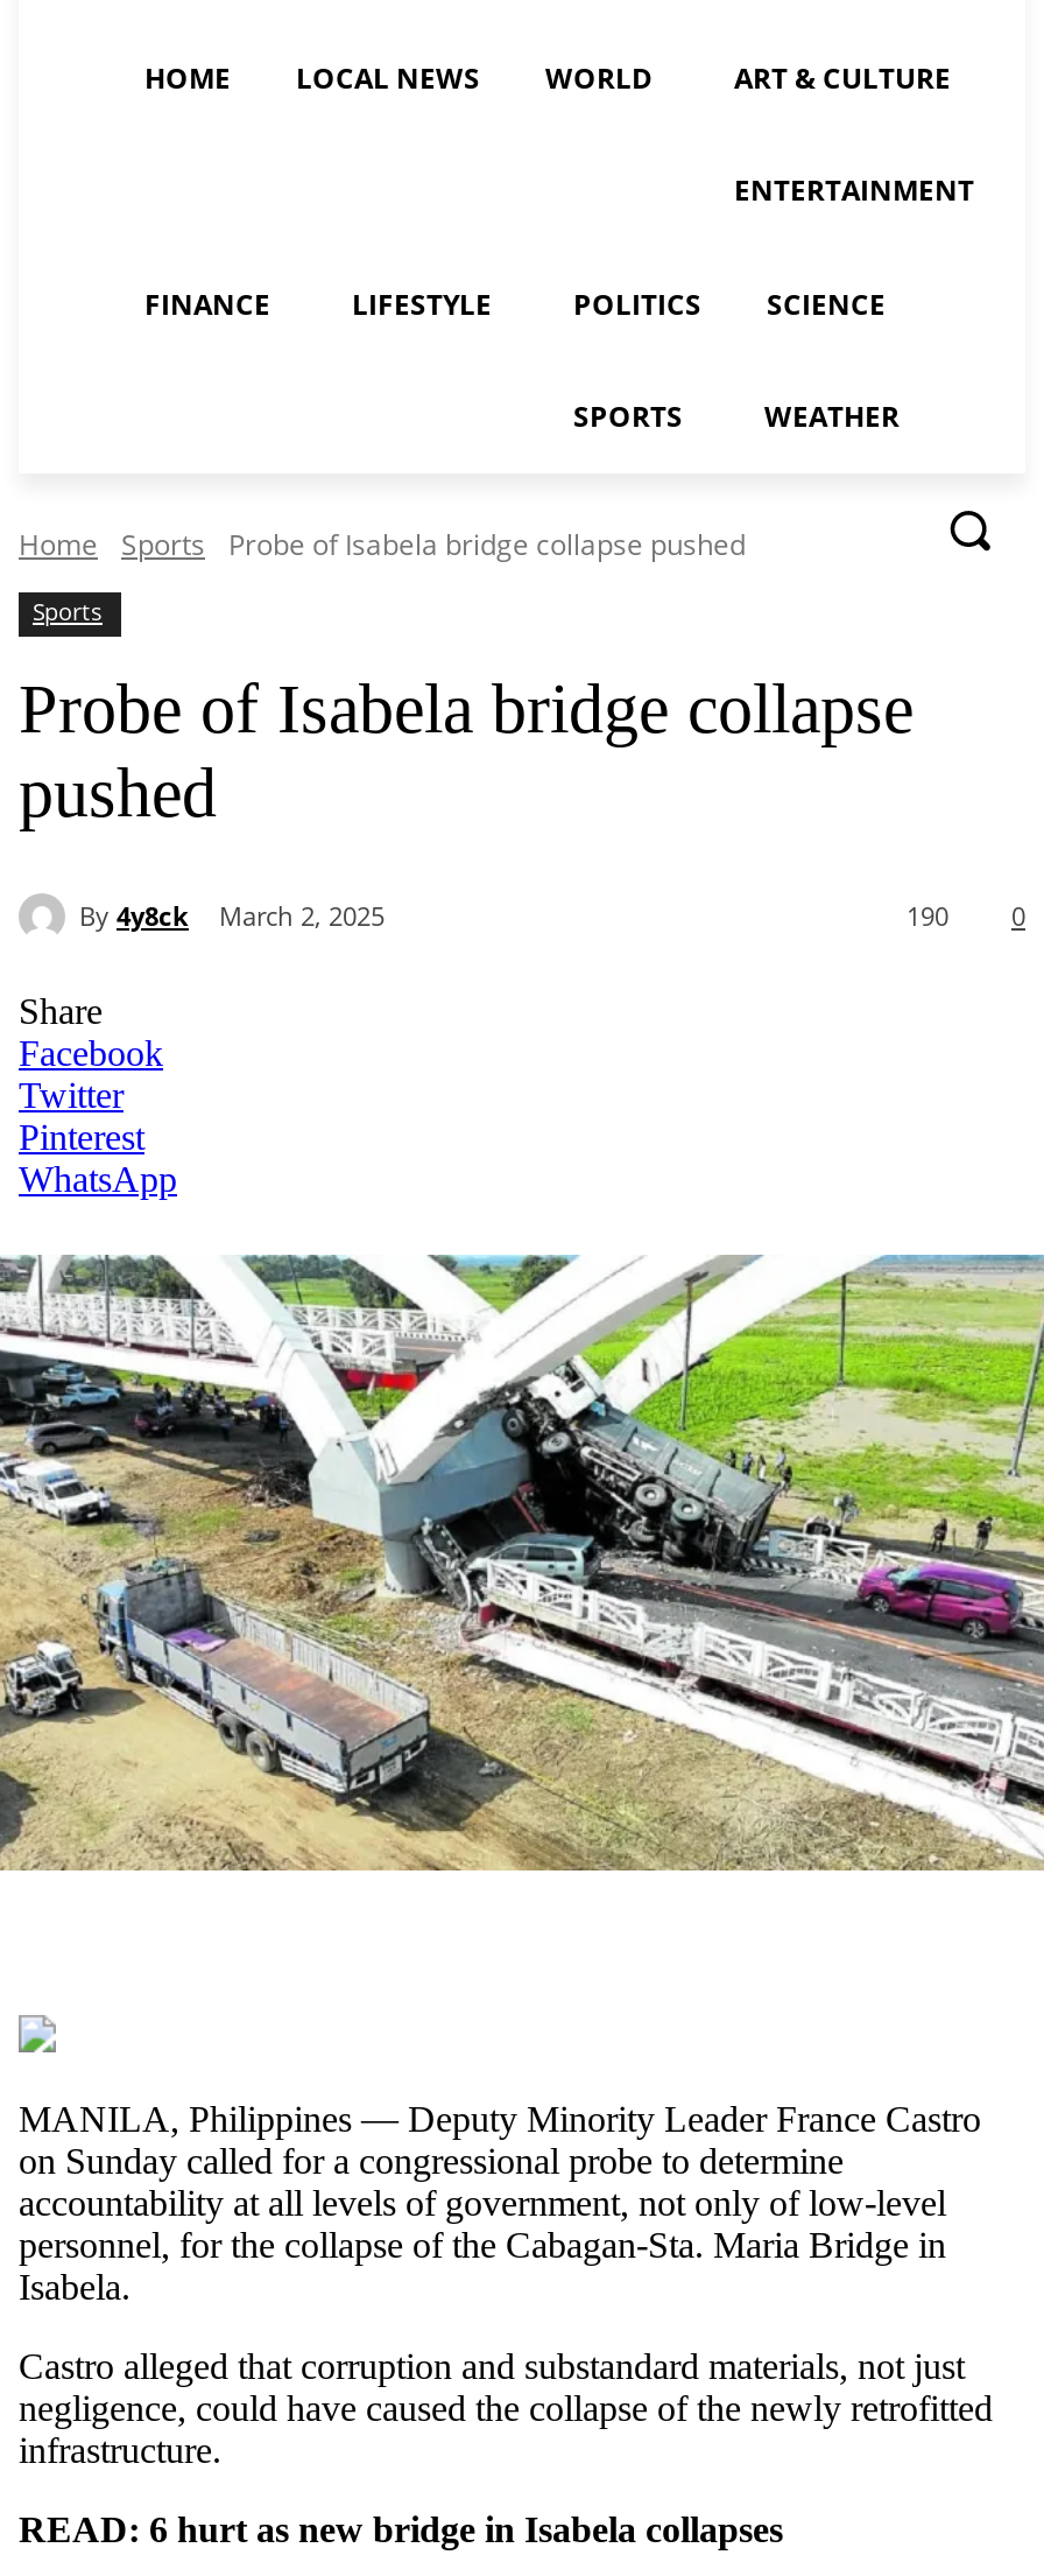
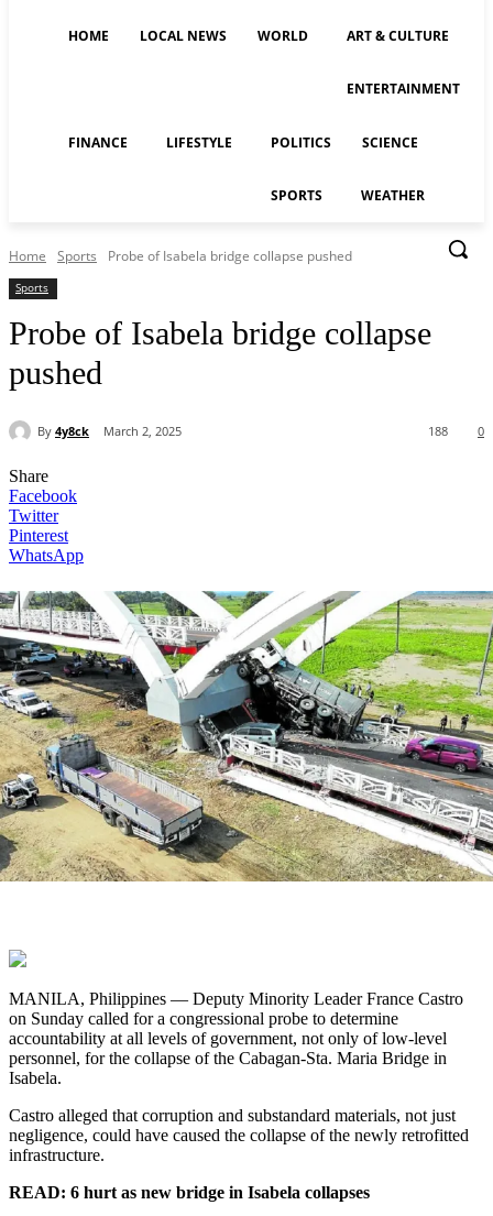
[907,899,1025,934] 190 0 -> [428,423,484,440] 188 0

